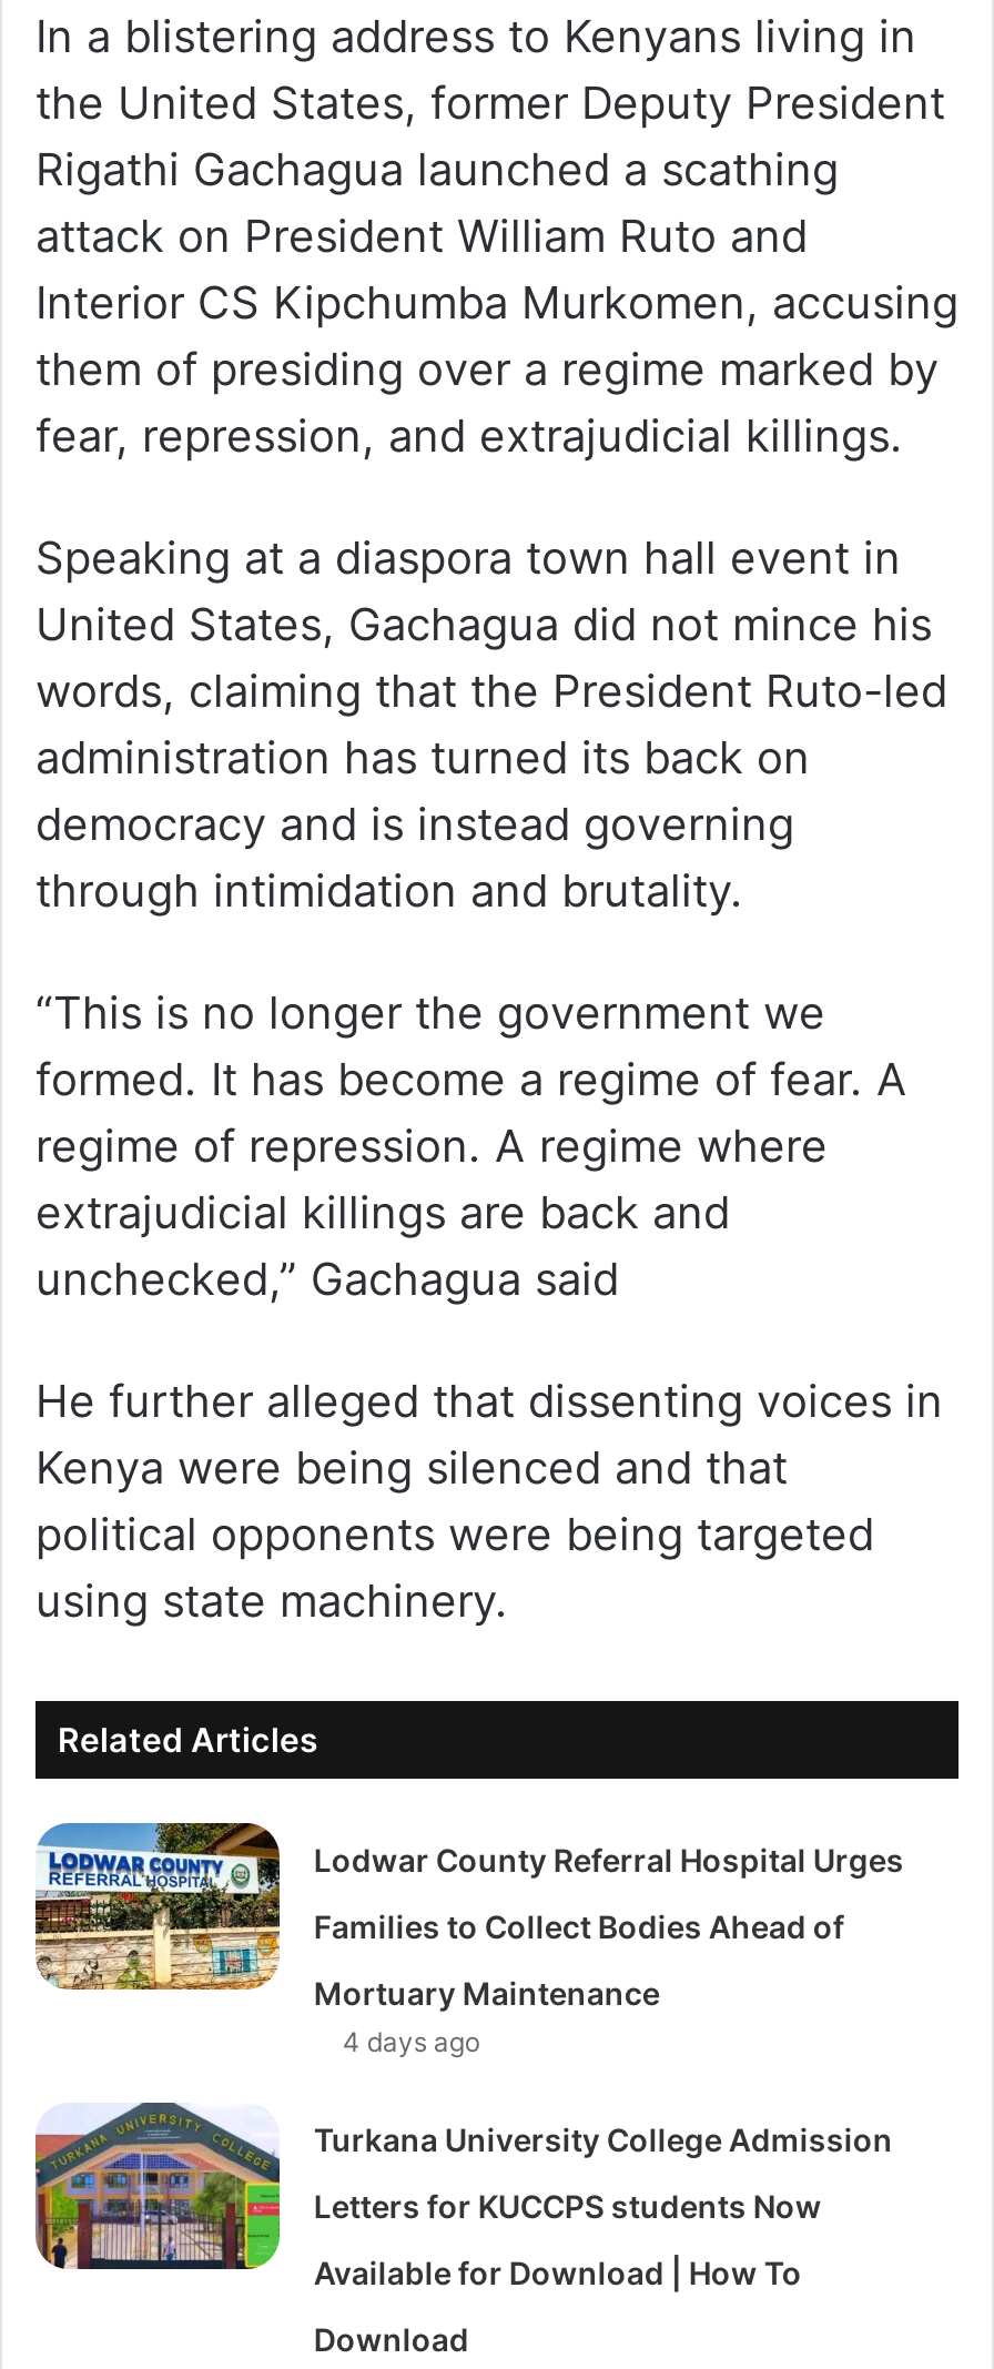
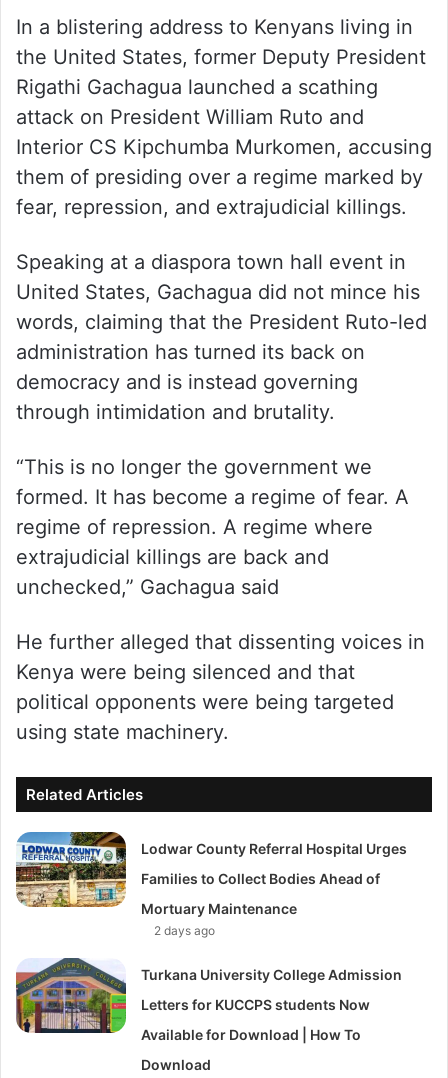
[342,2025,480,2058] 4 days ago -> [154,923,215,938] 2 days ago

